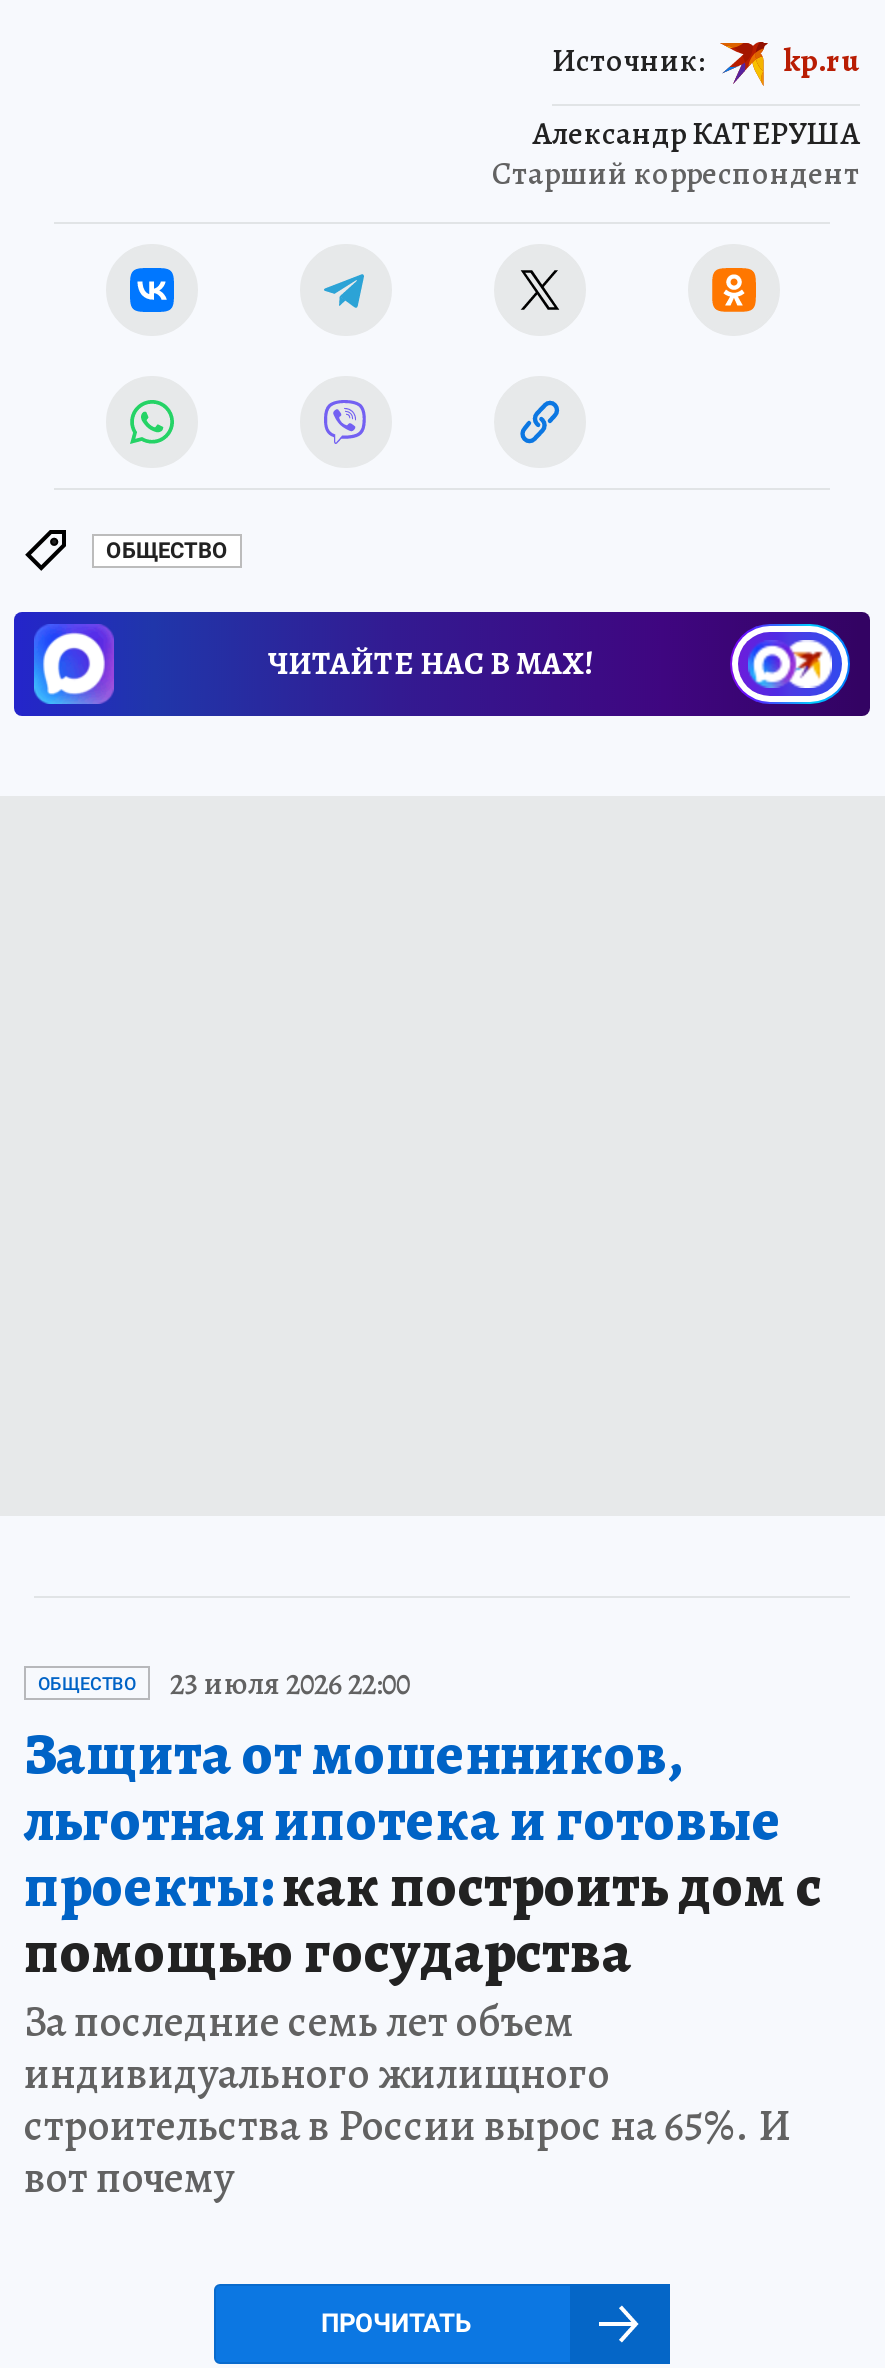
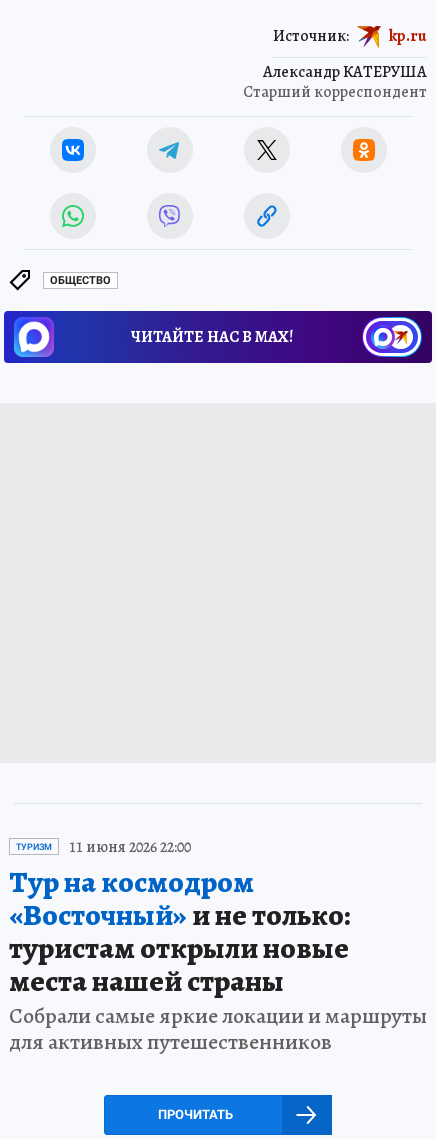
[24,1661,822,2207] ОБЩЕСТВО | 23 июля 2026 22:00 | Защита от мошенников, | льготная ипотека и готовые | проекты:как построить дом с | помощью государства | За последние семь лет объем | индивидуального жилищного | строительства в России вырос на 65%. И | вот почему -> [9,836,427,1057] ТУРИЗМ | 11 июня 2026 22:00 | Тур на космодром | «Восточный»и не только: | туристам открыли новые | места нашей страны | Собрали самые яркие локации и маршруты | для активных путешественников

